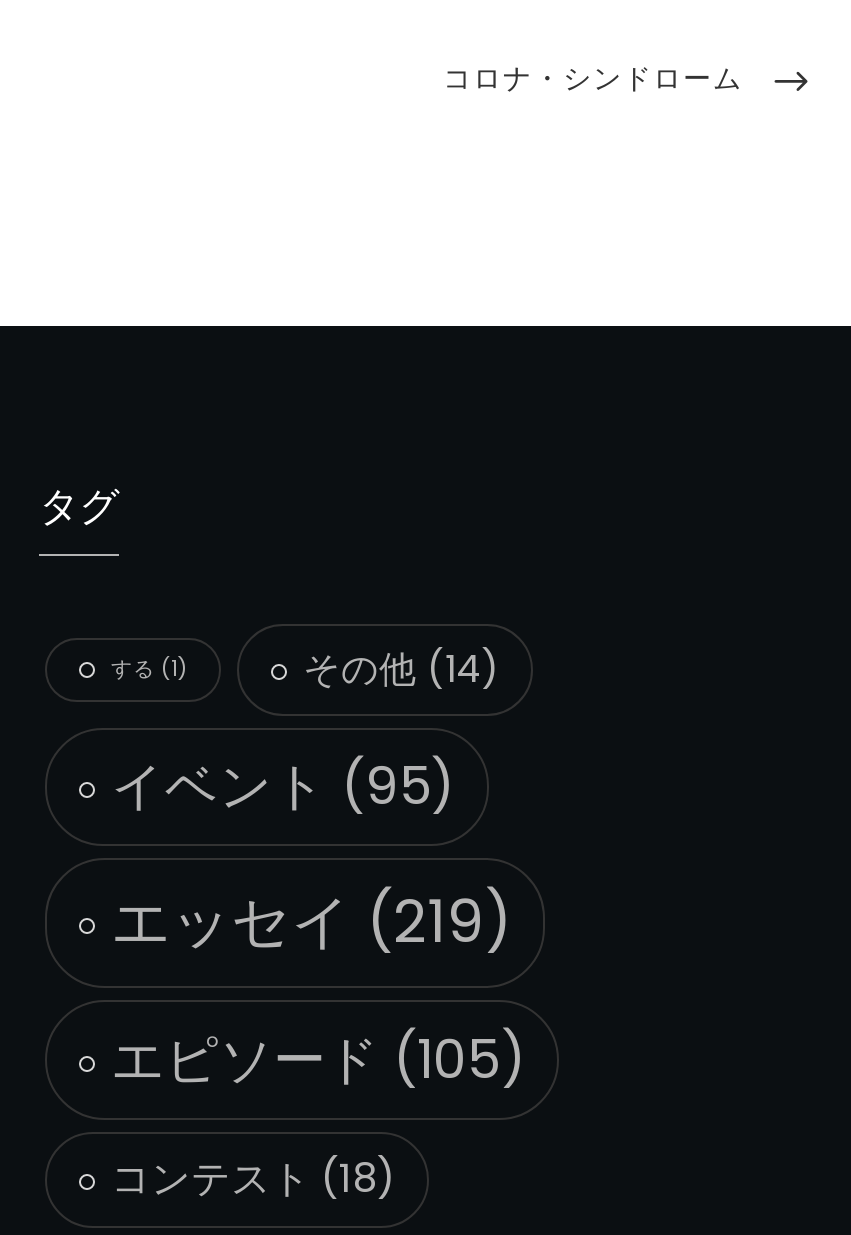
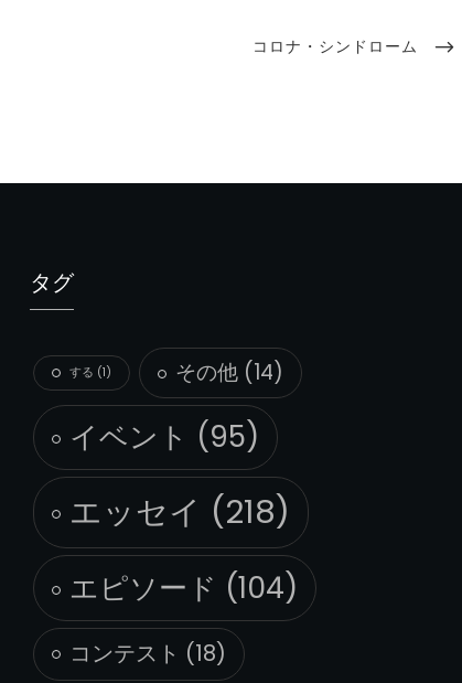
[111,881,511,963] エッセイ(219) -> [69,489,290,534] エッセイ(218)
[111,1023,525,1097] エピソード(105) -> [69,567,298,608] エピソード(104)

